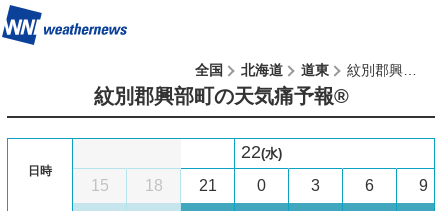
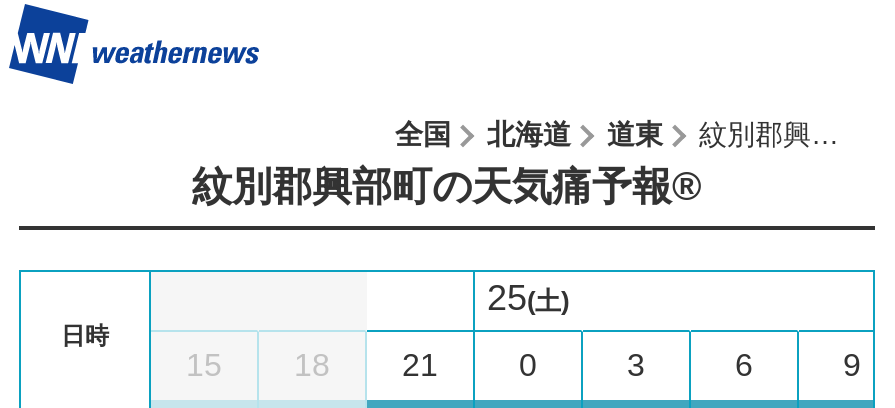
[241,142,282,162] 22(水) -> [487,278,569,318] 25(土)

